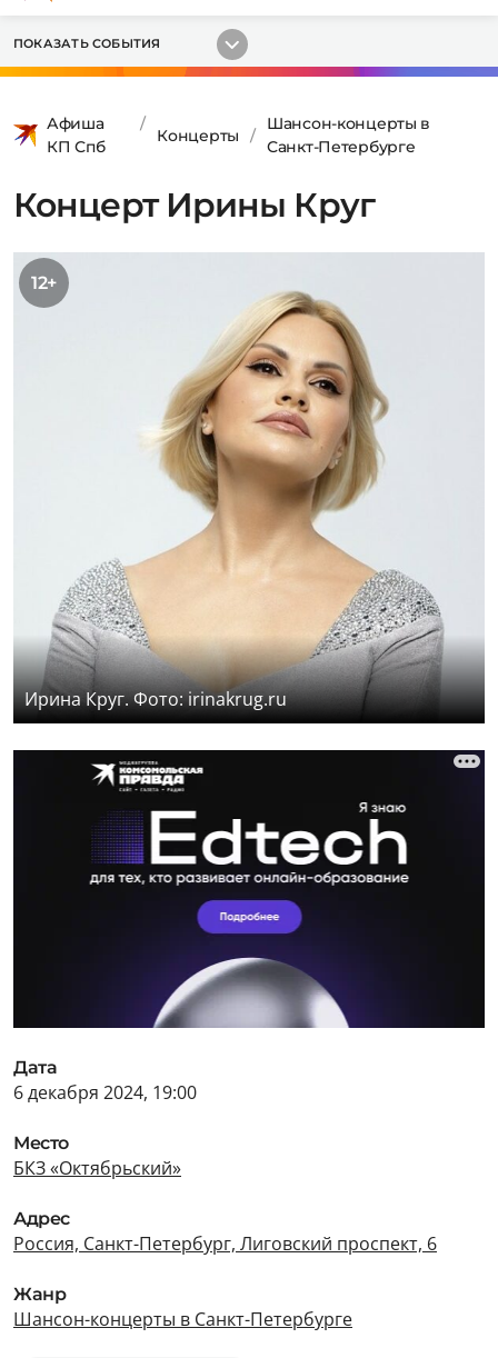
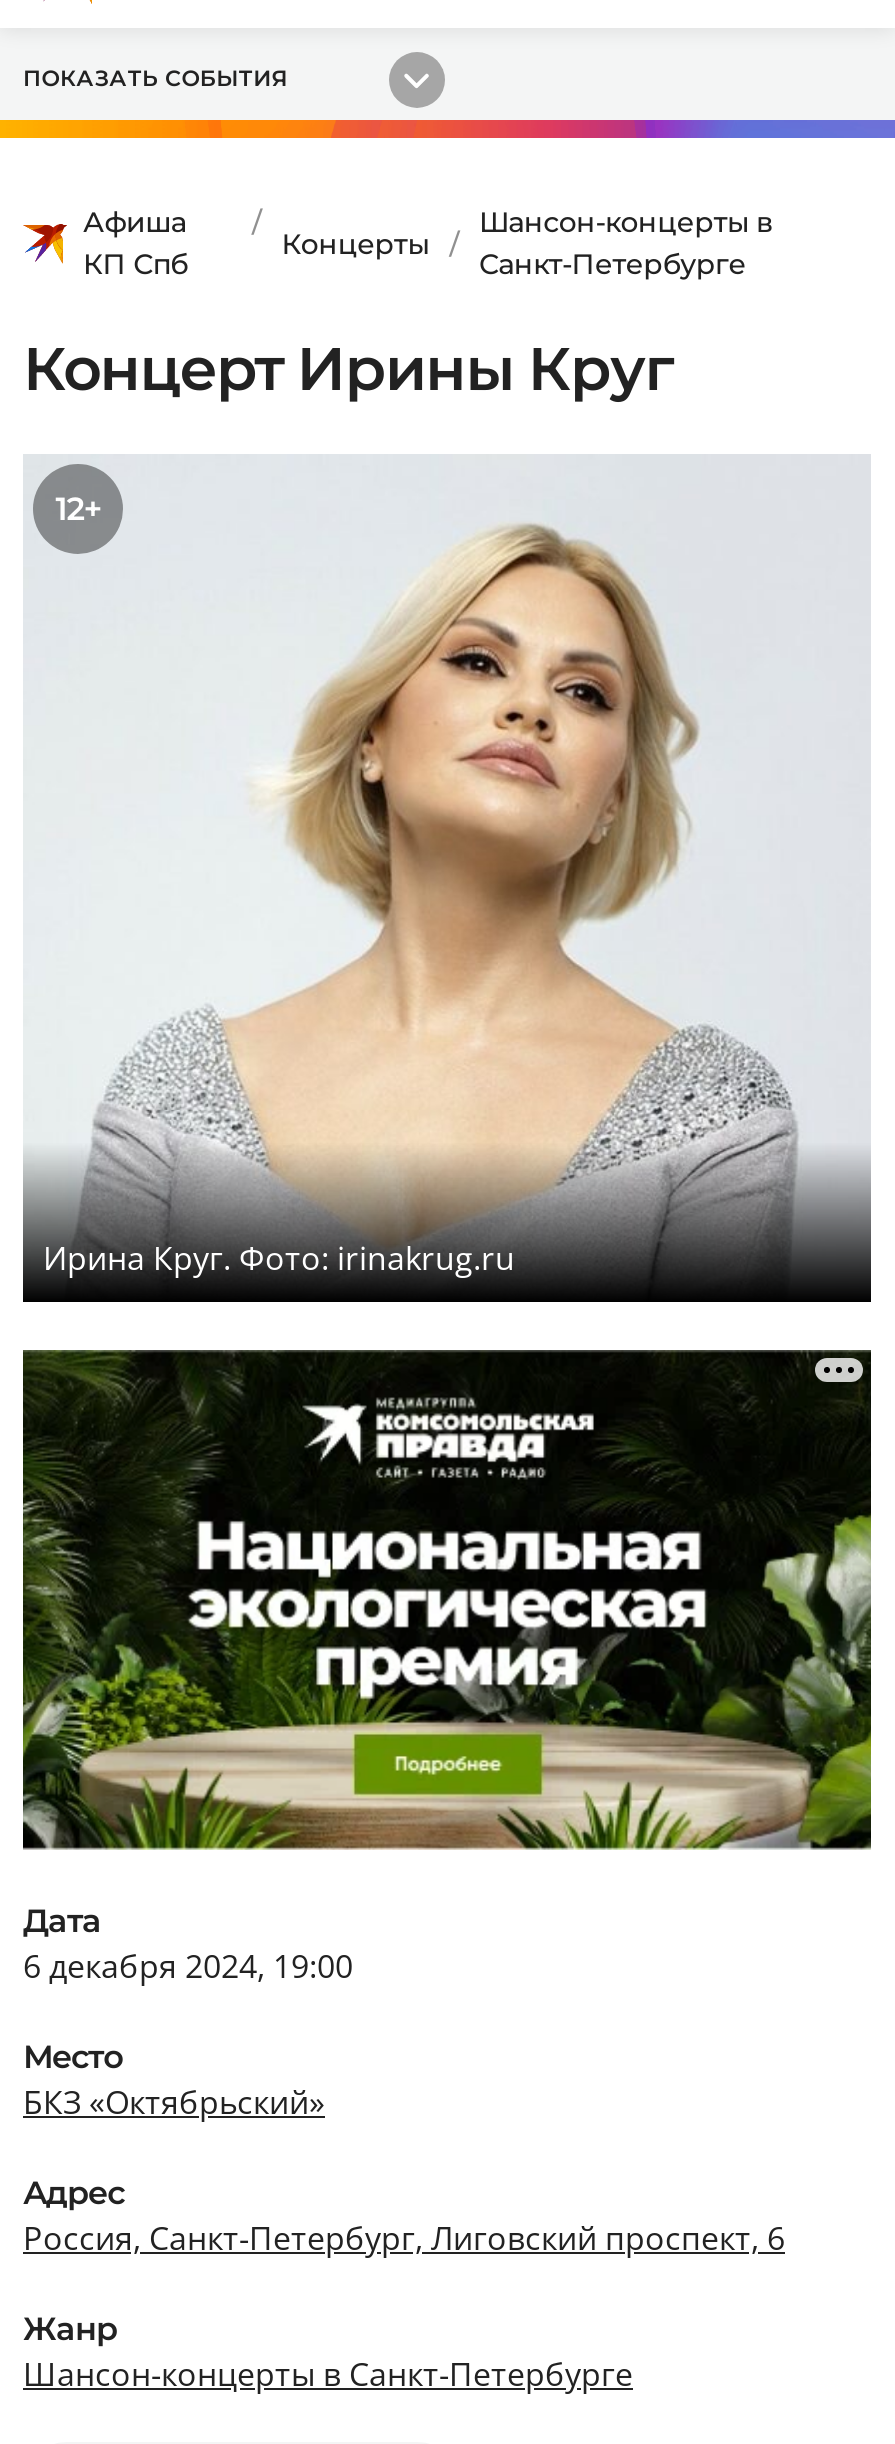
[12,750,486,1029] [image] -> [21,1350,873,1850] [image]

